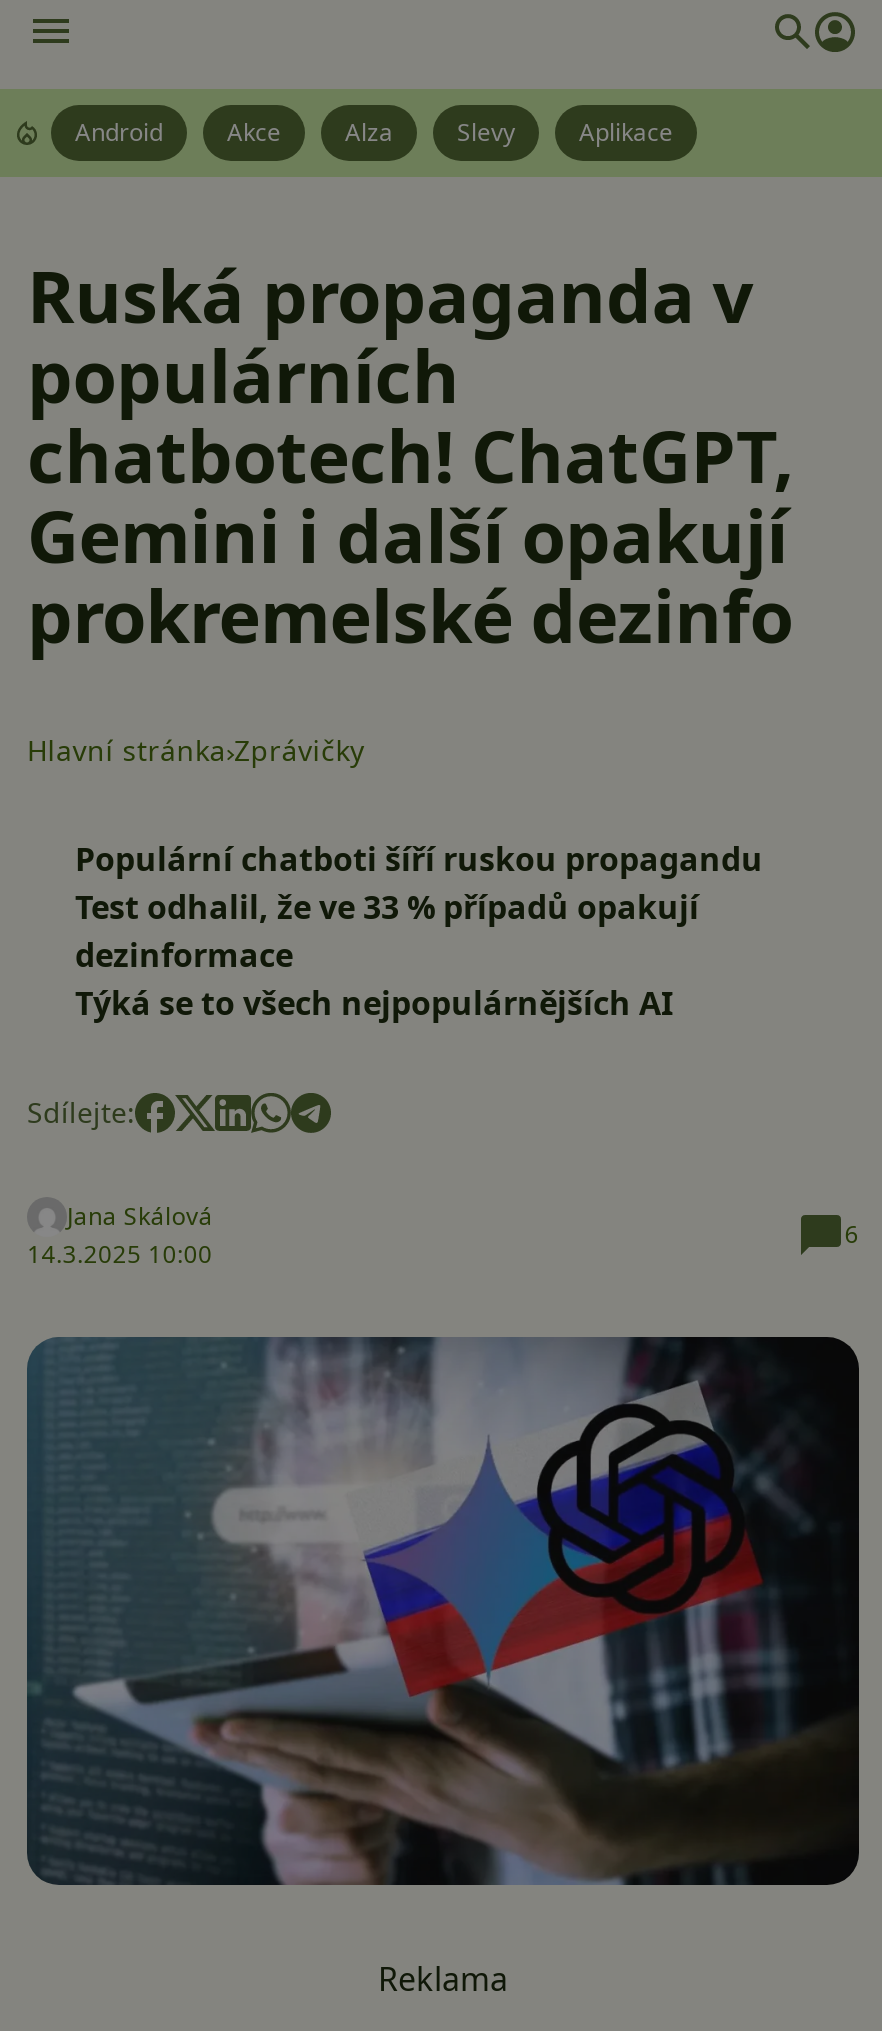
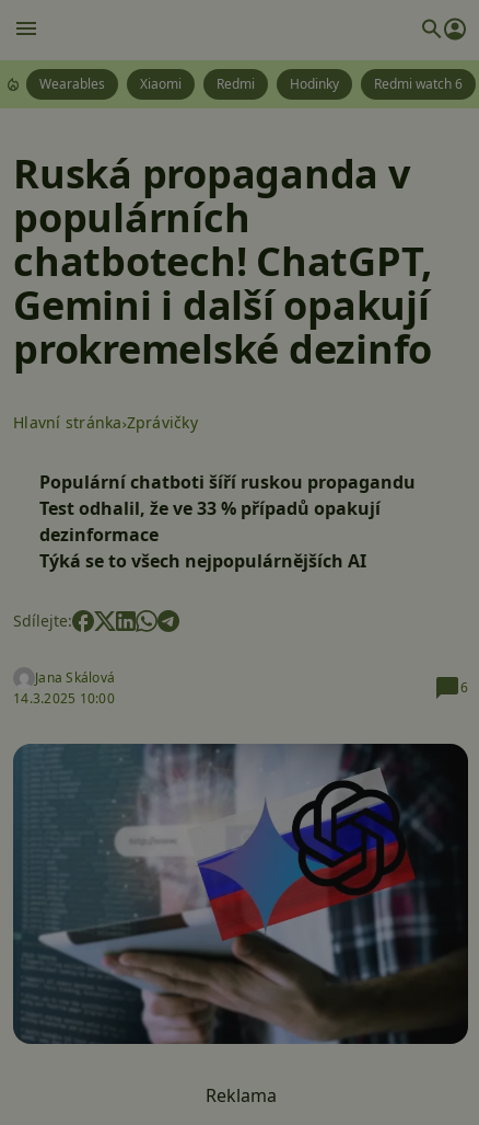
[75,115,673,149] Android | Akce | Alza | Slevy | Aplikace -> [39,74,463,93] Wearables | Xiaomi | Redmi | Hodinky | Redmi watch 6

